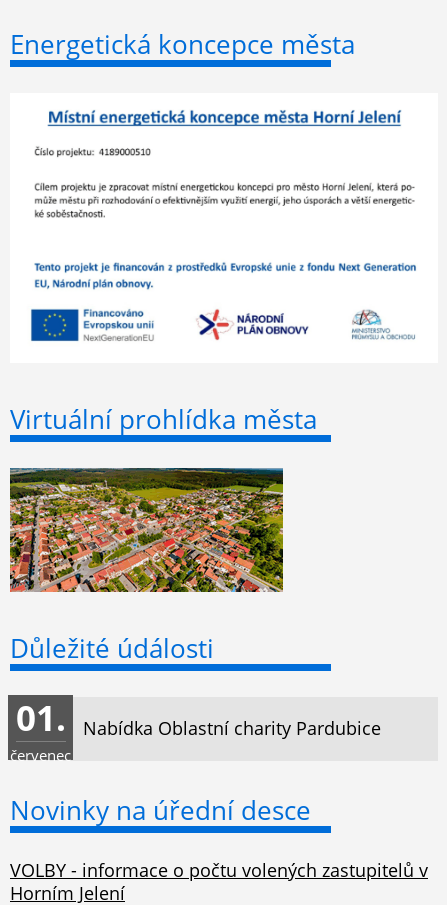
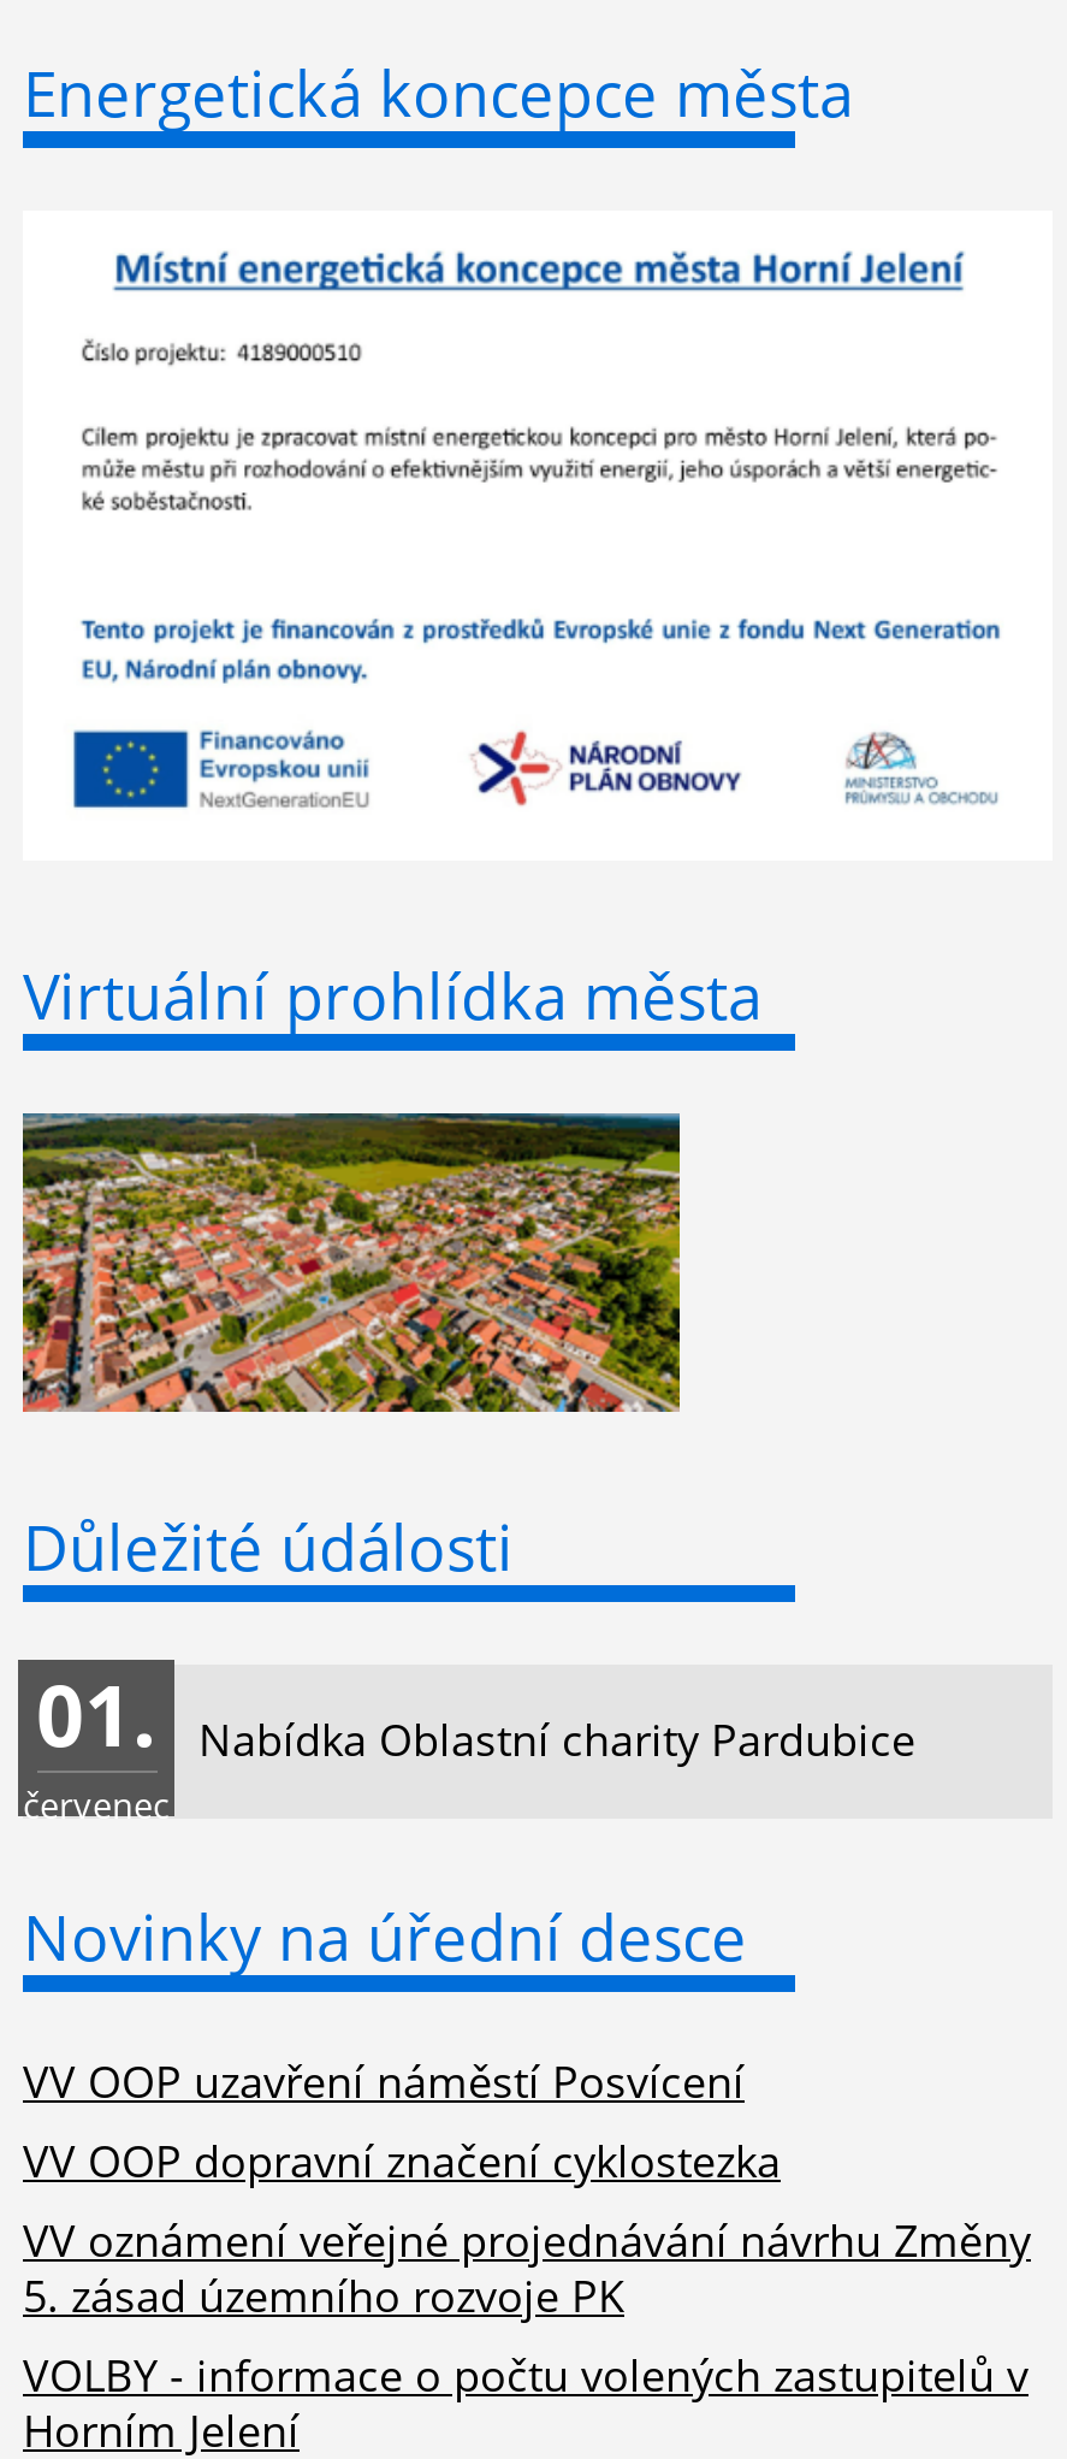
none -> [23,2051,1031,2323] VV OOP uzavření náměstí Posvícení | VV OOP dopravní značení cyklostezka | VV oznámení veřejné projednávání návrhu Změny | 5. zásad územního rozvoje PK

